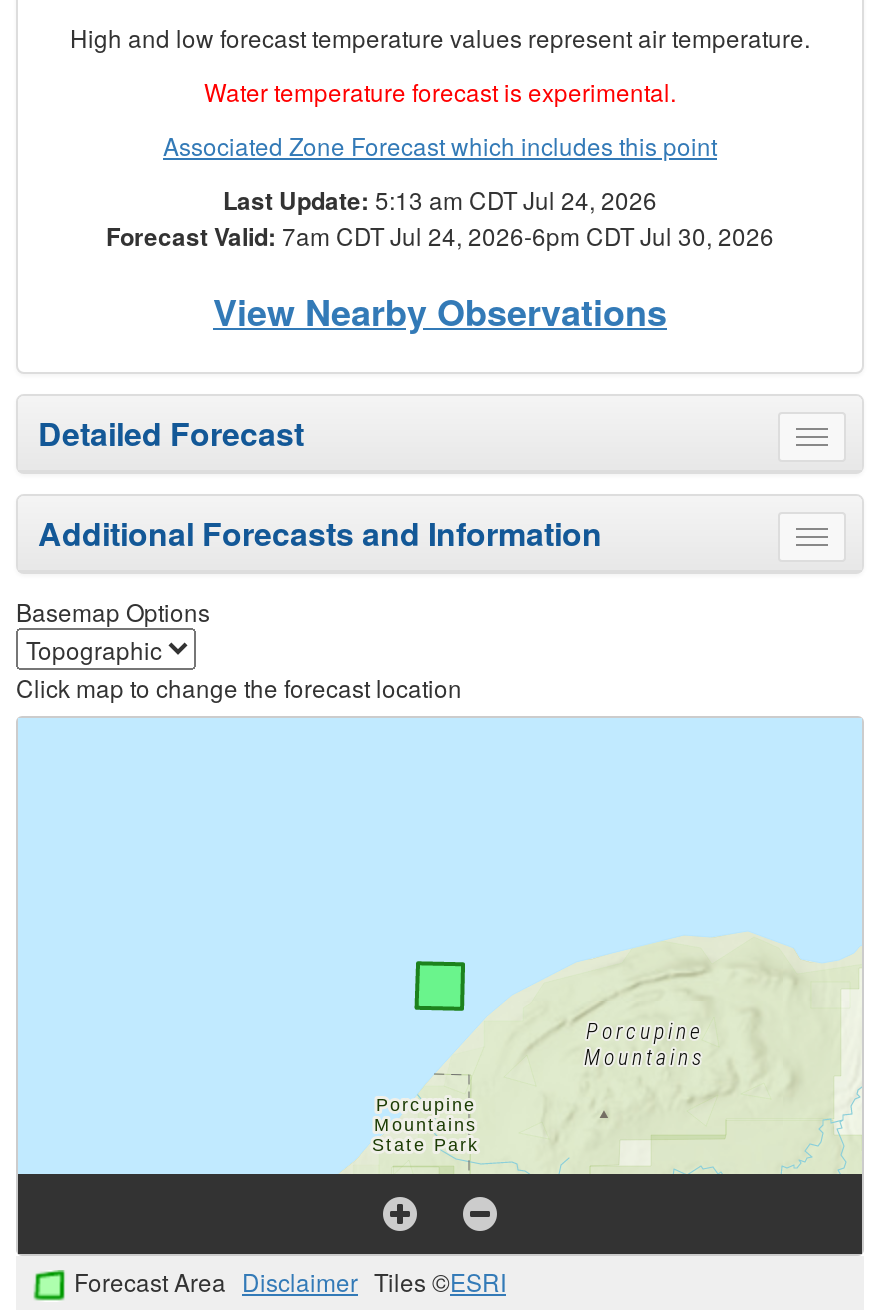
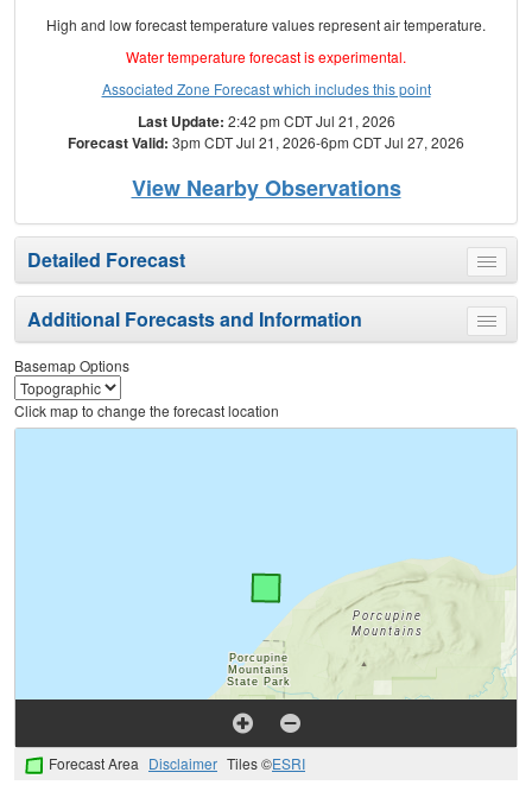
[223,182,657,218] Last Update: 5:13 am CDT Jul 24, 2026 -> [137,111,395,132] Last Update: 2:42 pm CDT Jul 21, 2026
[106,218,774,254] Forecast Valid: 7am CDT Jul 24, 2026-6pm CDT Jul 30, 2026 -> [68,132,464,153] Forecast Valid: 3pm CDT Jul 21, 2026-6pm CDT Jul 27, 2026

